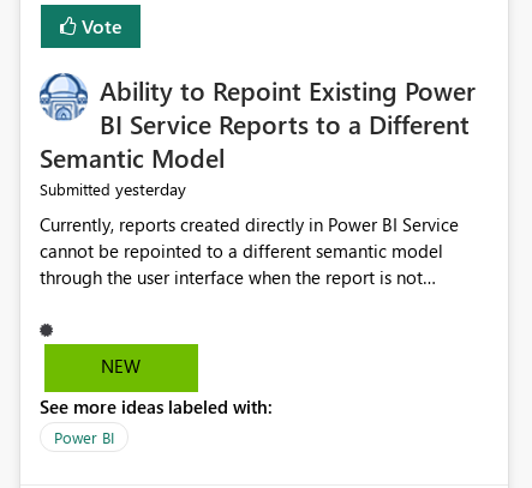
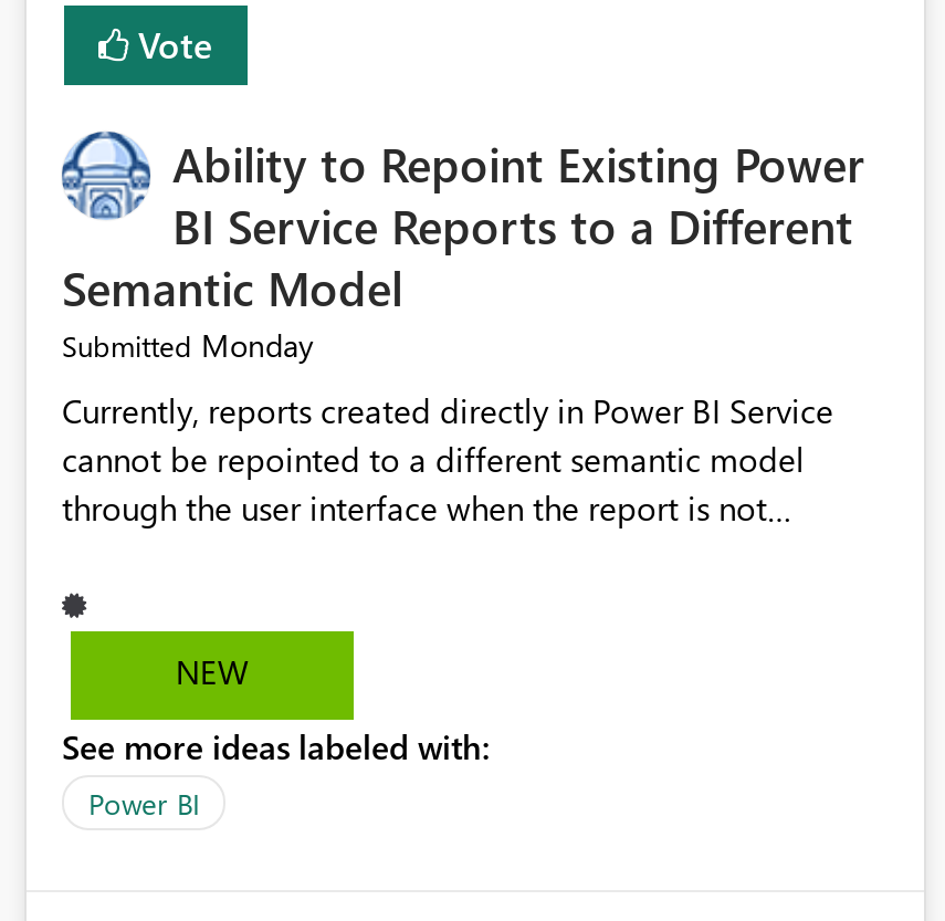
[40,178,186,201] Submitted yesterday -> [62,325,314,367] Submitted Monday

